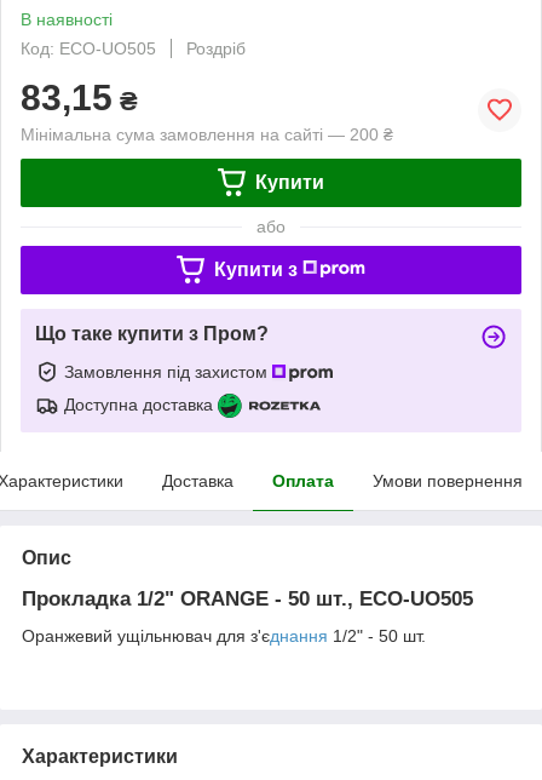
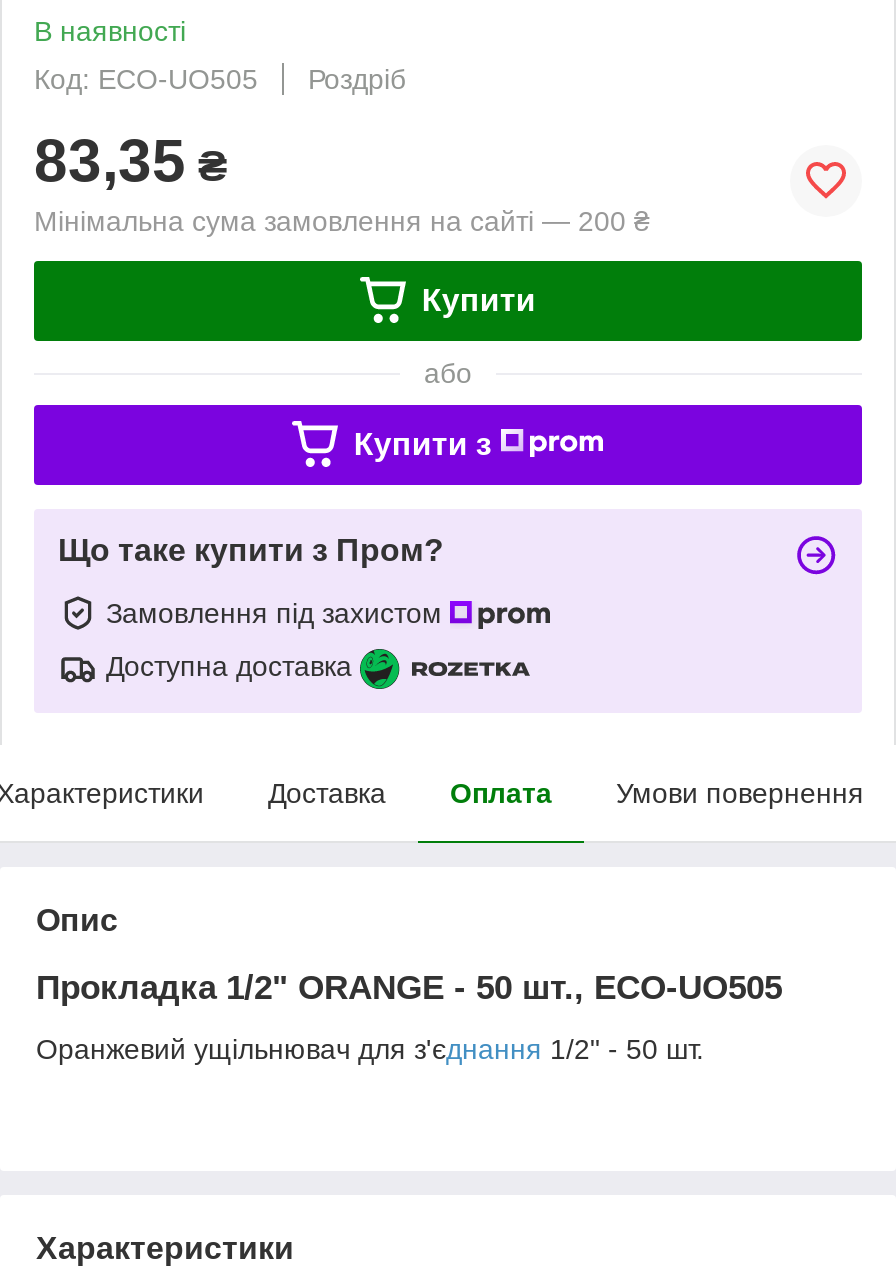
[21,77,138,117] 83,15 ₴ -> [34,127,228,193] 83,35 ₴

